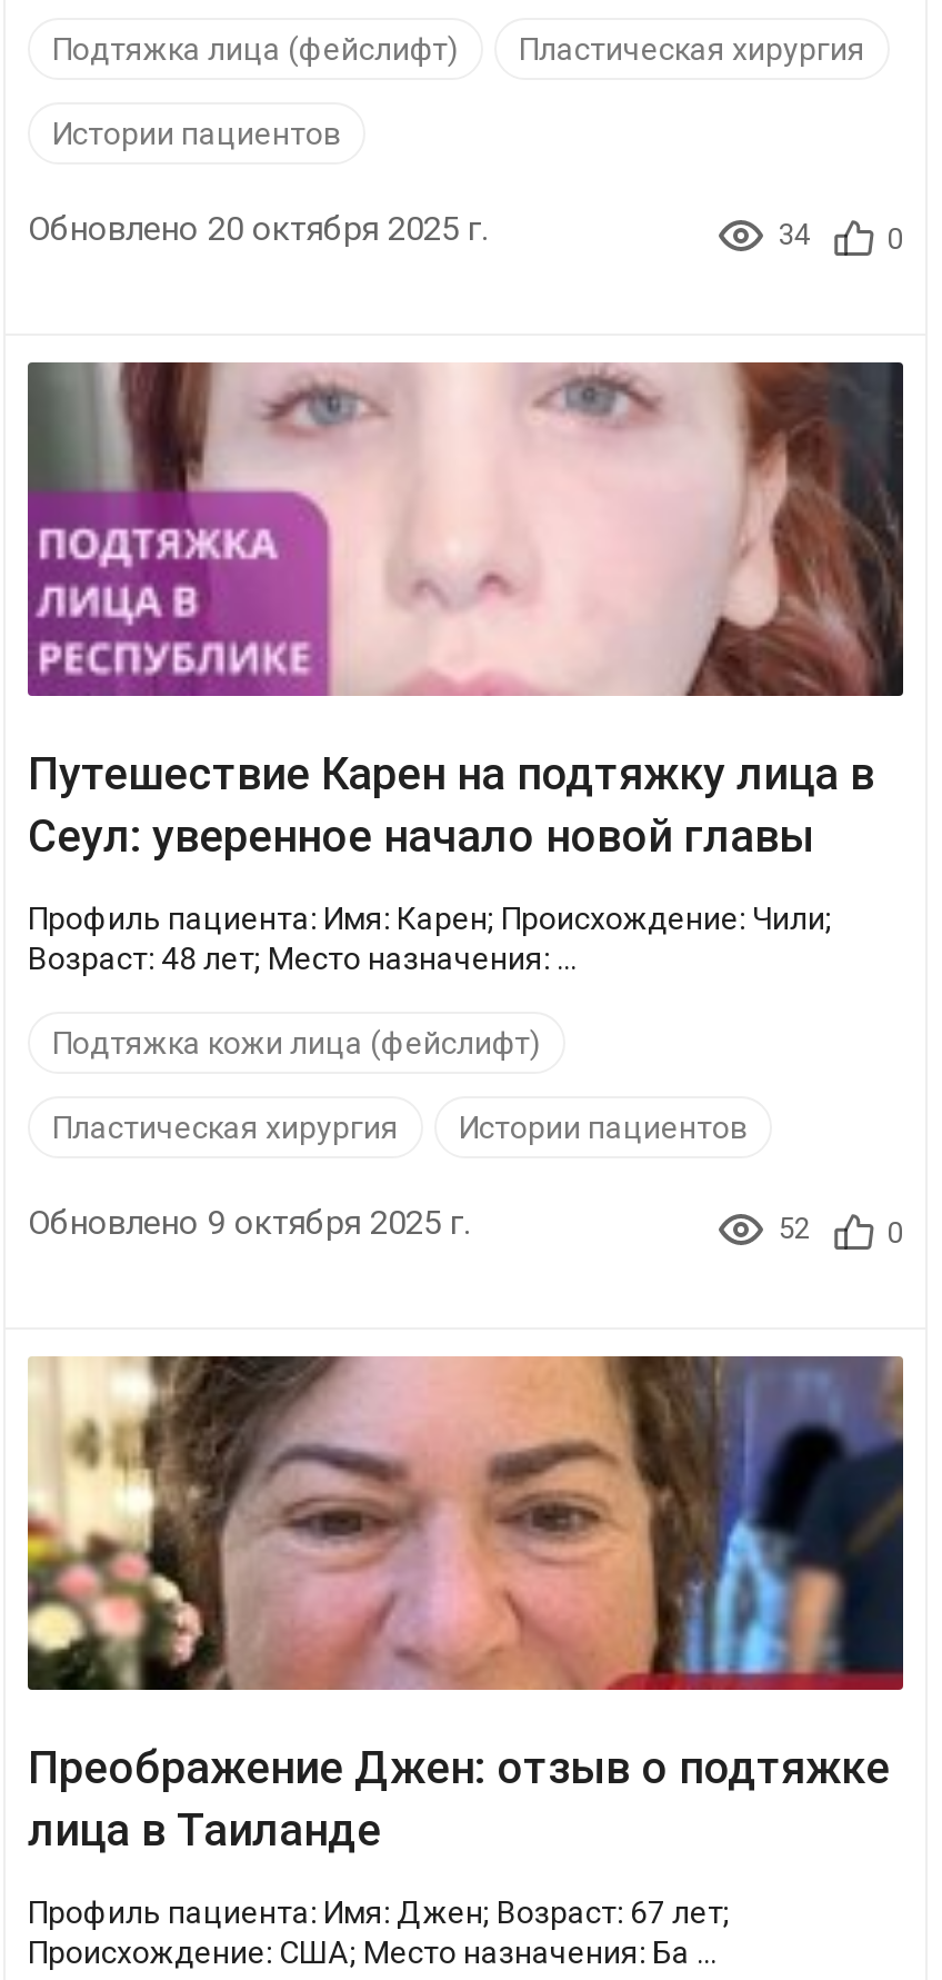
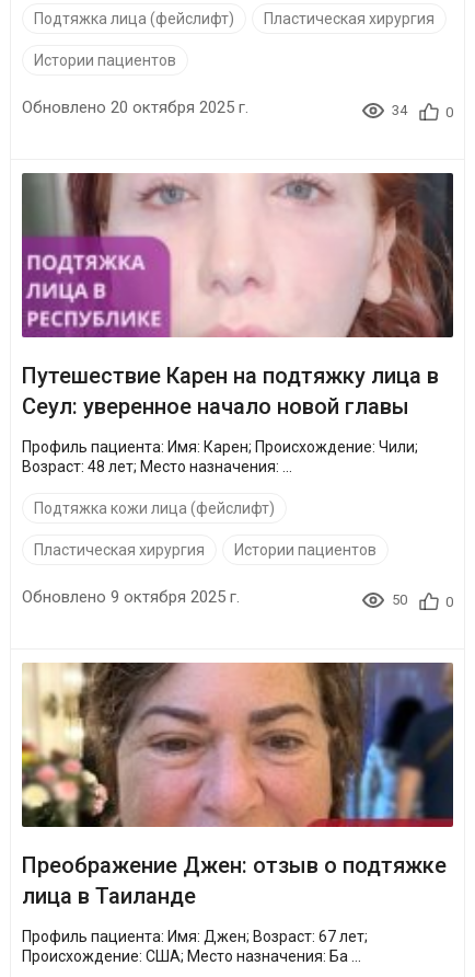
[779,1213,810,1246] 52 -> [392,592,407,608] 50

